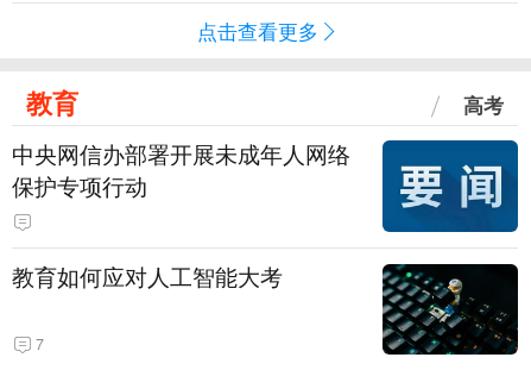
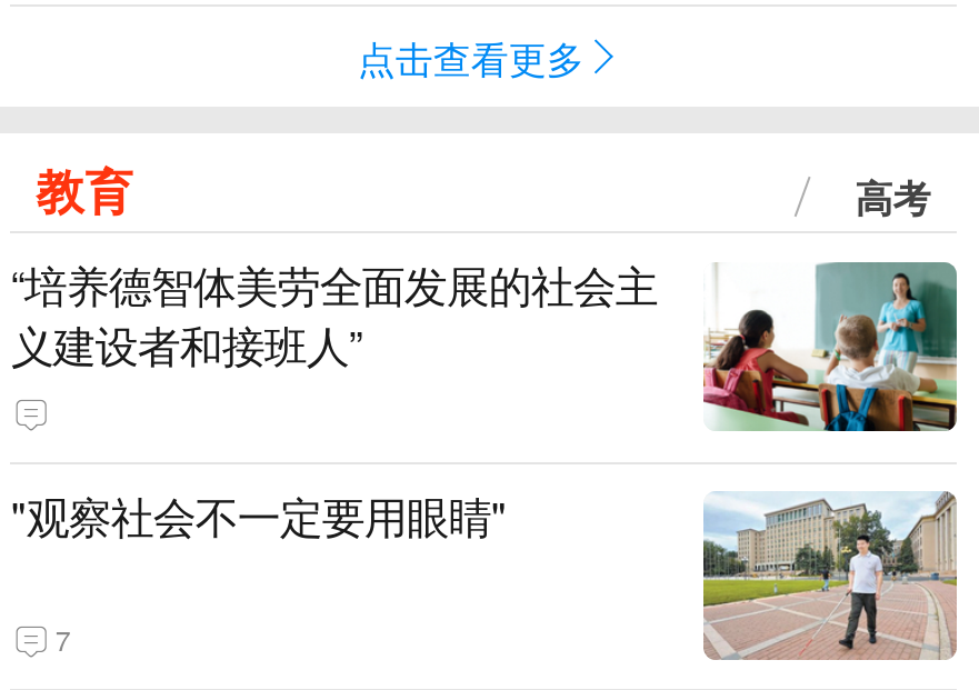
[12,137,519,233] [image] | 中央网信办部署开展未成年人网络 | 保护专项行动 -> [11,254,959,434] [image] | “培养德智体美劳全面发展的社会主 | 义建设者和接班人”
[12,260,283,293] 教育如何应对人工智能大考 -> [11,484,507,546] "观察社会不一定要用眼睛"
[381,263,519,356] [image] -> [701,492,959,661] [image]

